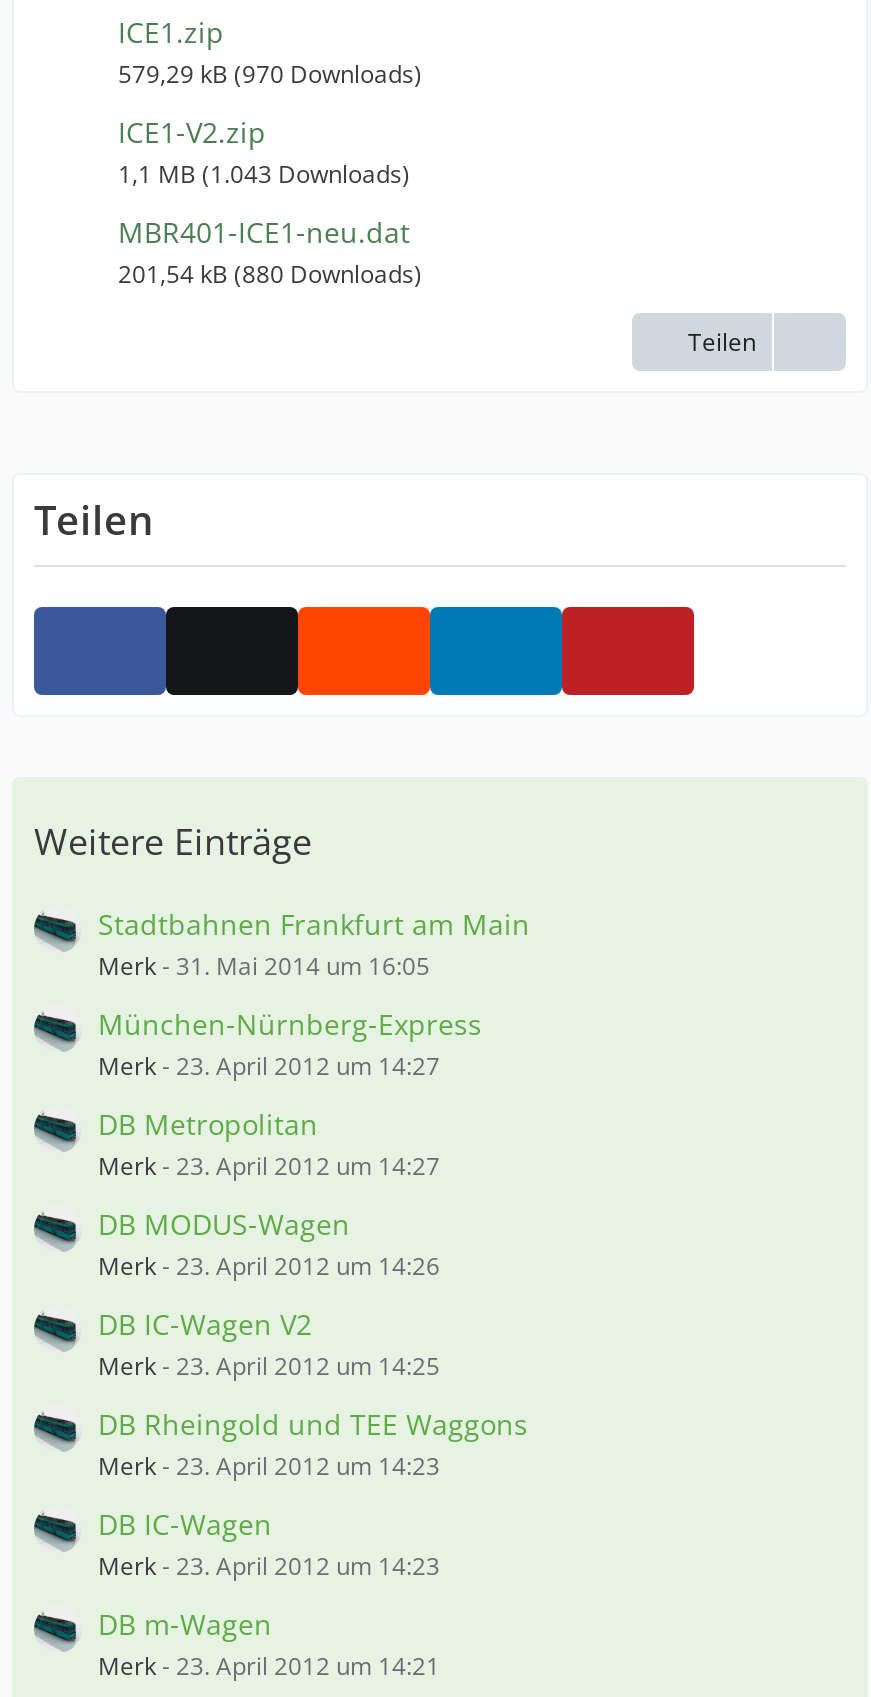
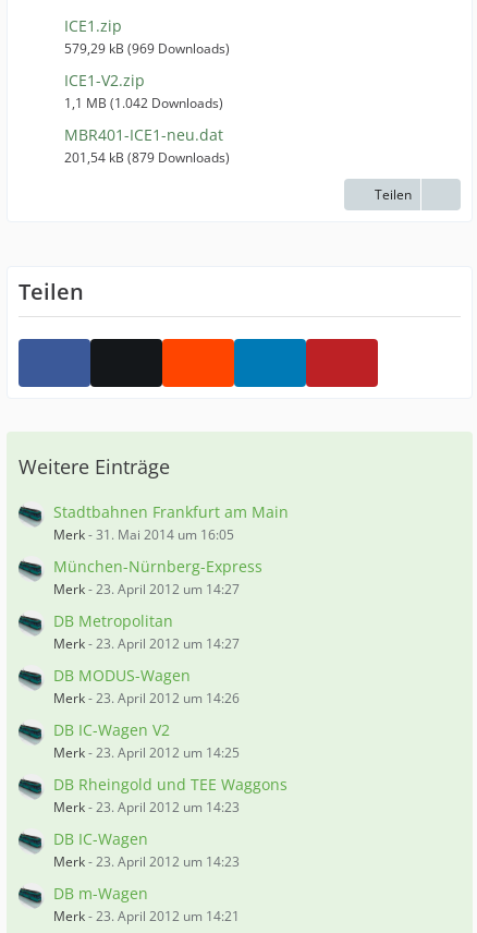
[118,57,422,91] 579,29 kB (970 Downloads) -> [64,39,230,58] 579,29 kB (969 Downloads)
[118,157,410,191] 1,1 MB (1.043 Downloads) -> [64,94,223,112] 1,1 MB (1.042 Downloads)
[118,257,422,291] 201,54 kB (880 Downloads) -> [64,148,230,167] 201,54 kB (879 Downloads)

